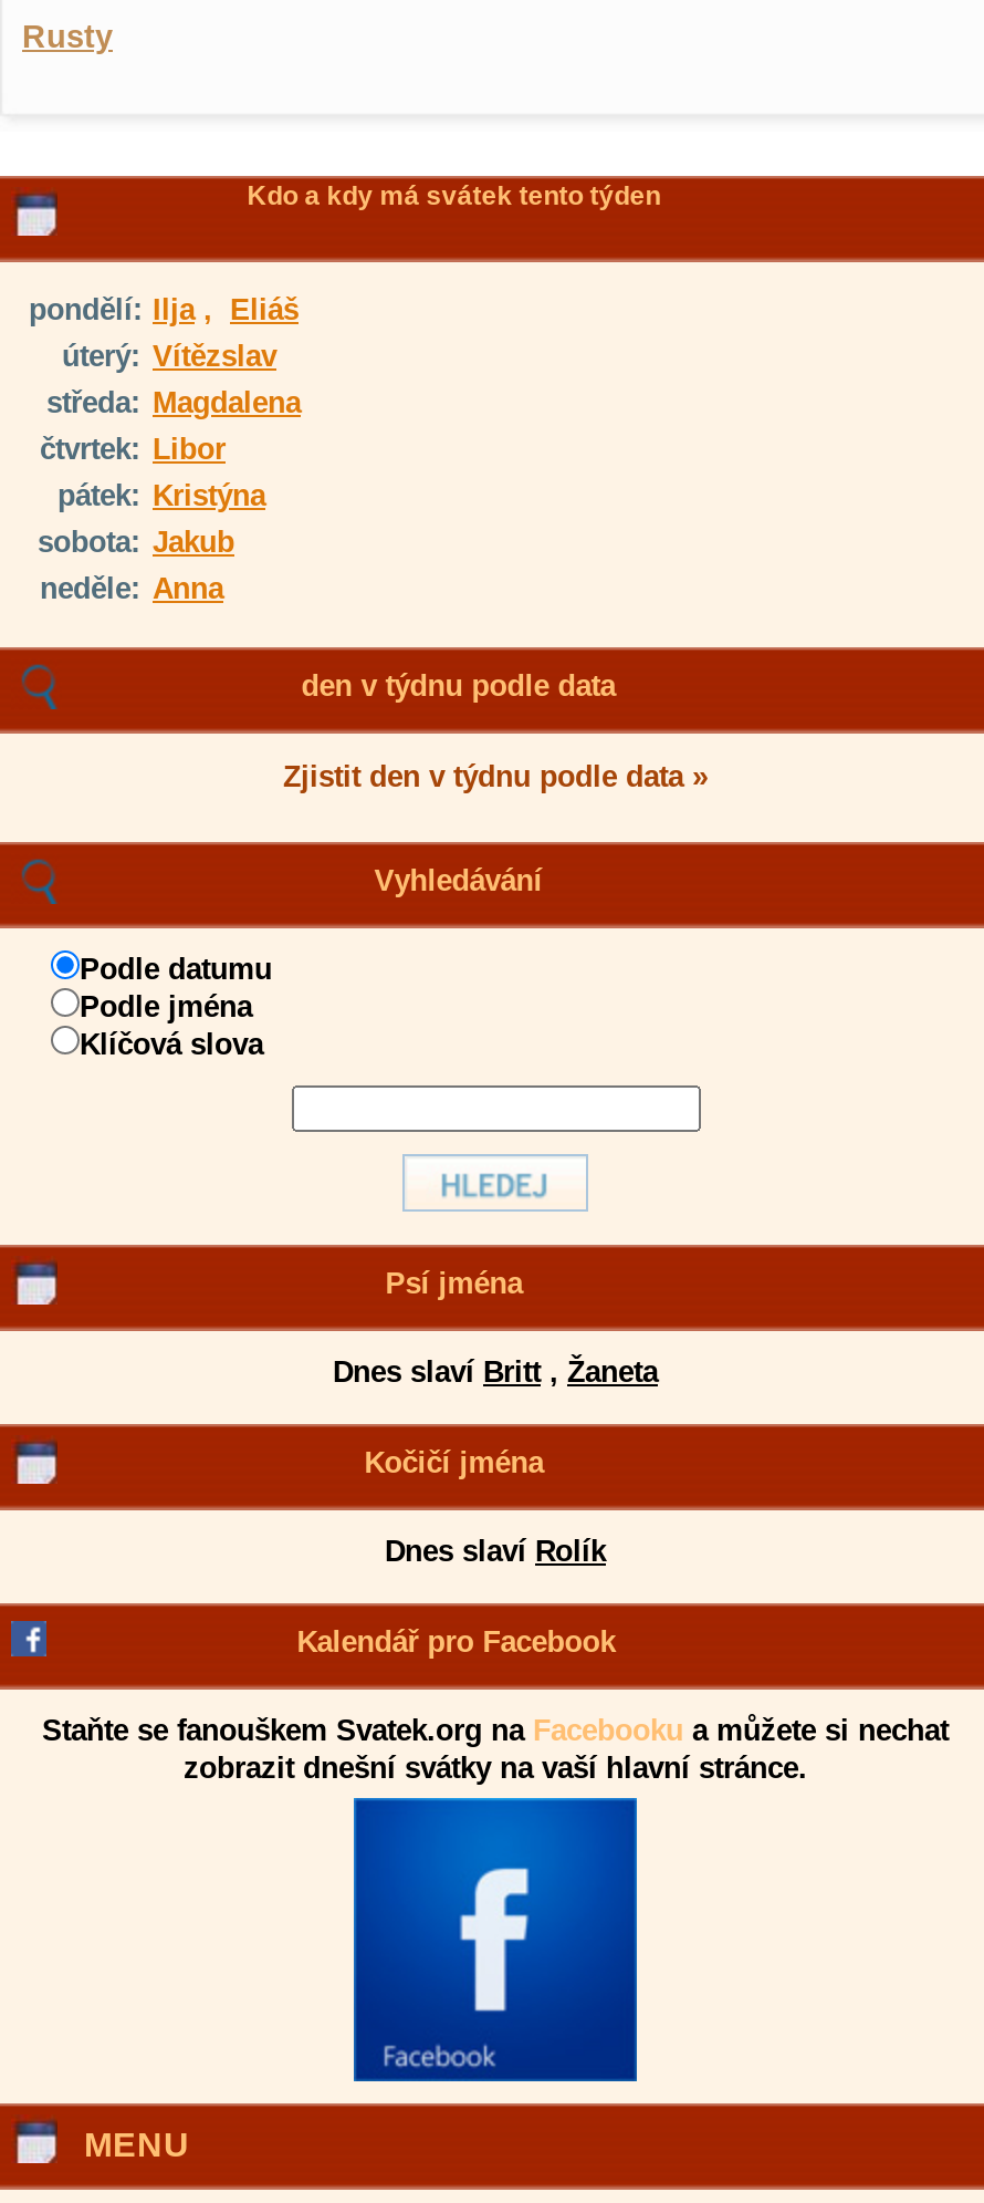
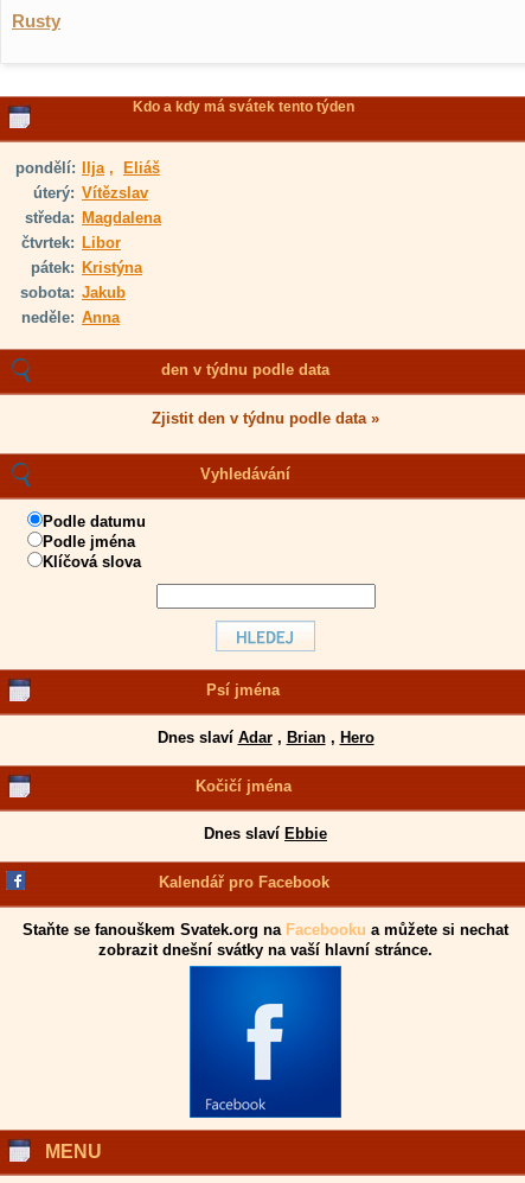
[333,1355,658,1389] Dnes slaví Britt, Žaneta -> [157,729,374,746] Dnes slaví Adar, Brian, Hero
[385,1535,606,1568] Dnes slaví Rolík -> [204,825,327,842] Dnes slaví Ebbie

